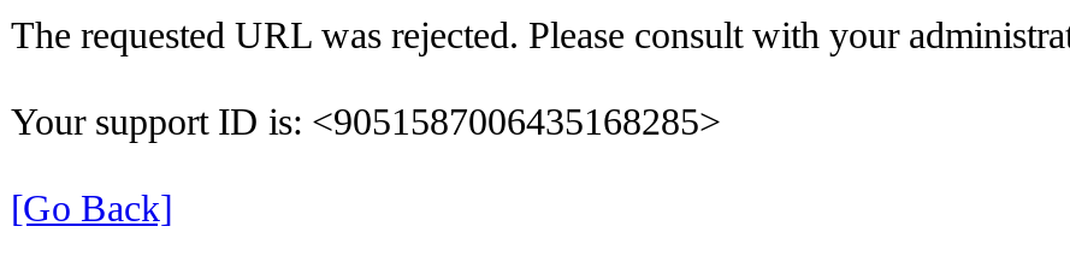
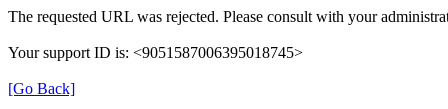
[11,101,721,142] Your support ID is: <9051587006435168285> -> [8,44,303,61] Your support ID is: <9051587006395018745>

